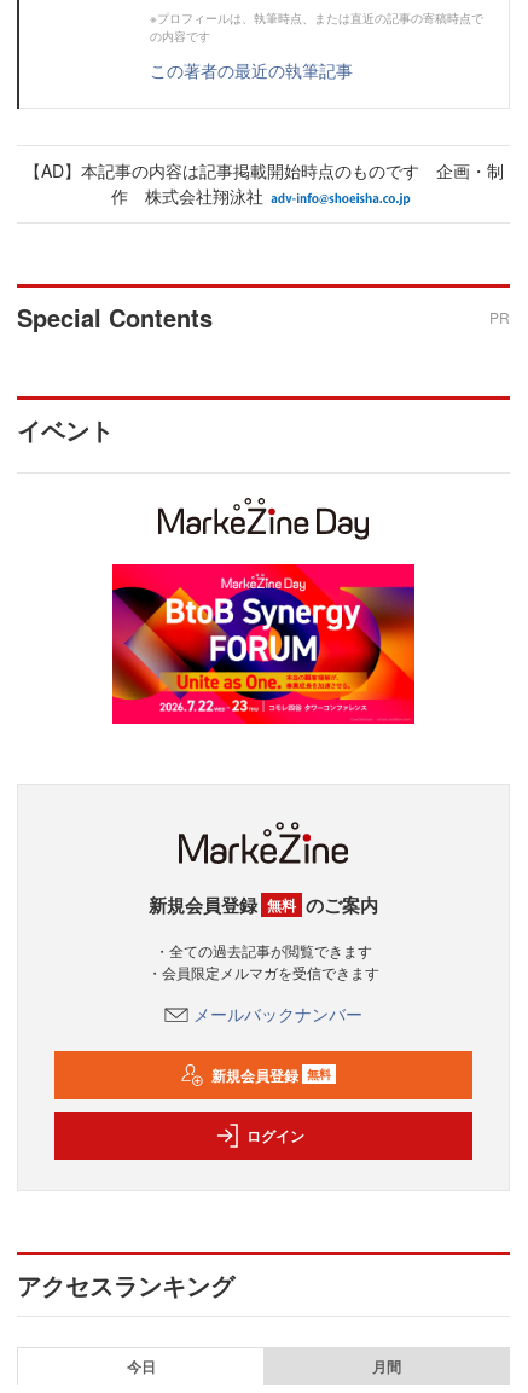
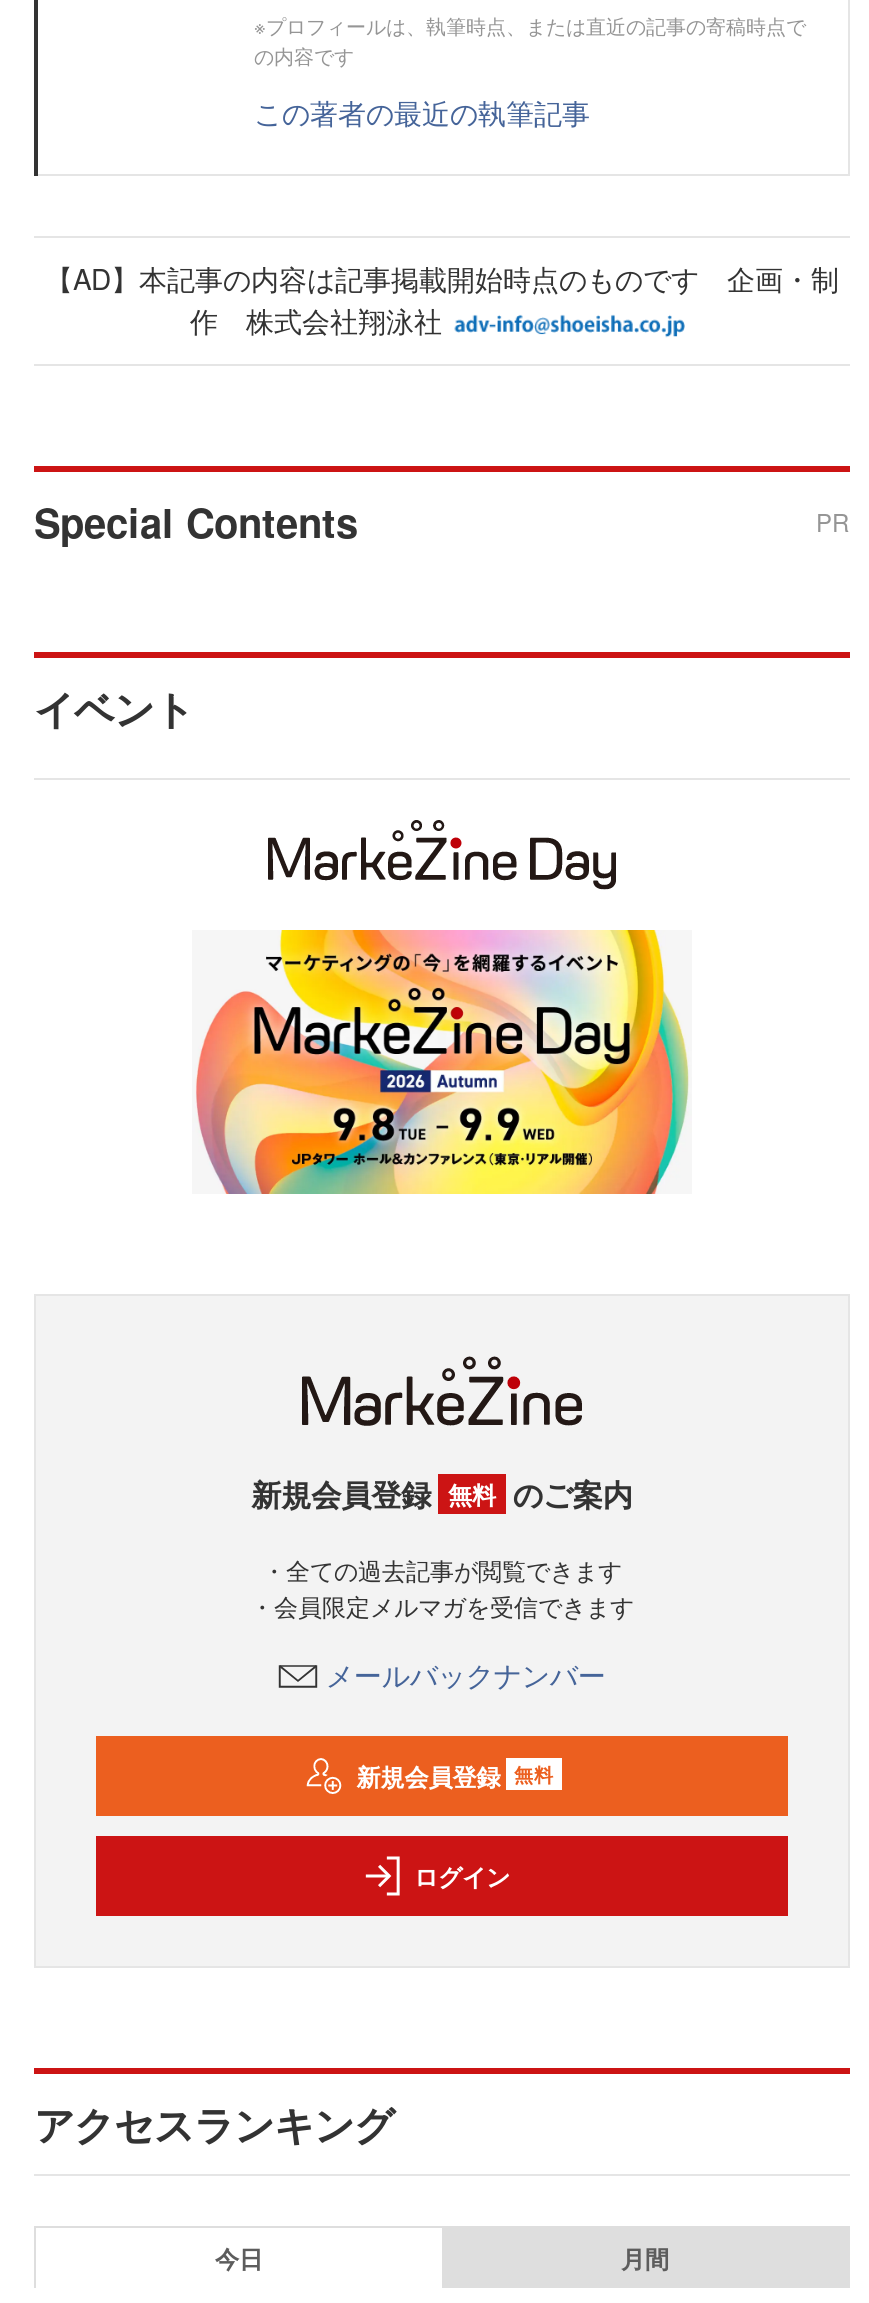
[111,563,416,725] [image] -> [192,928,692,1196] [image]

